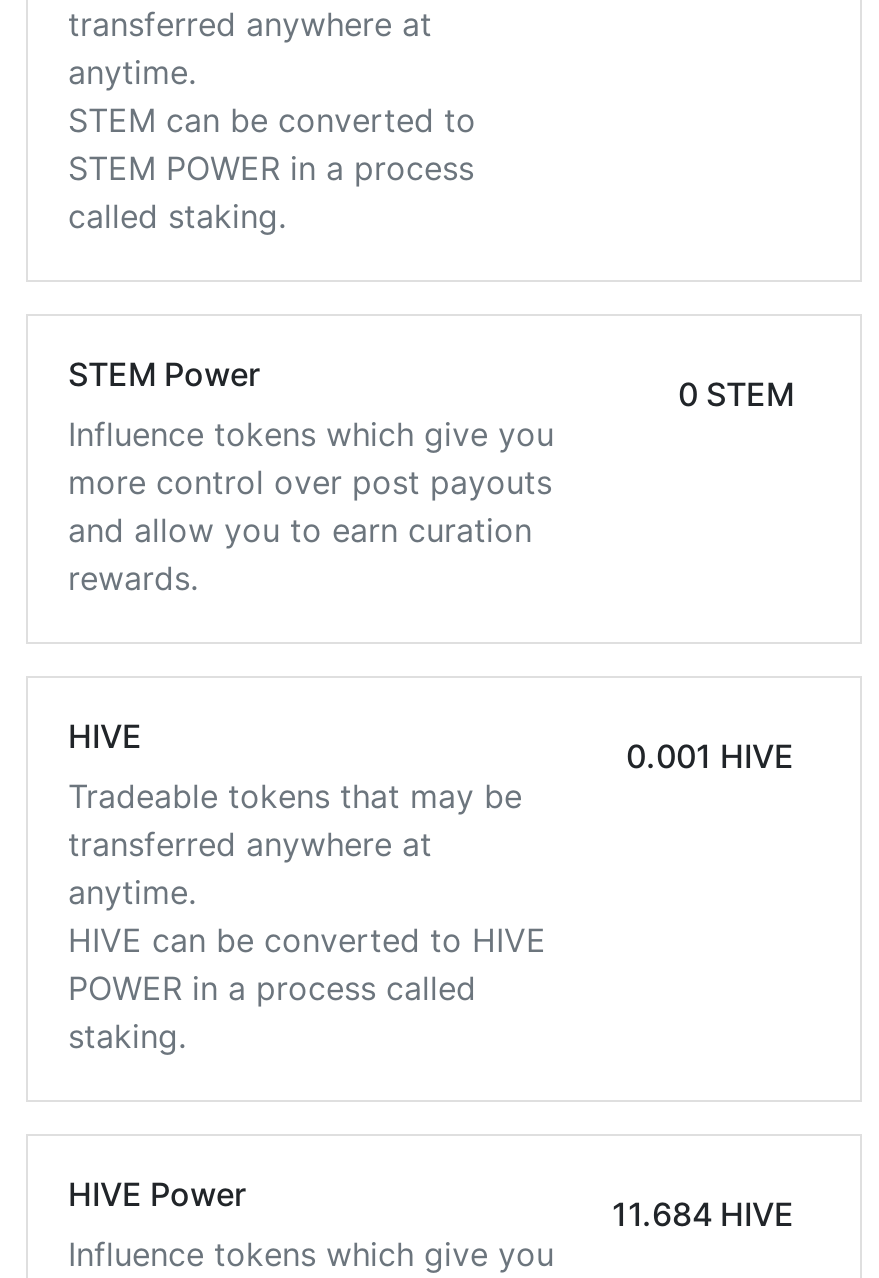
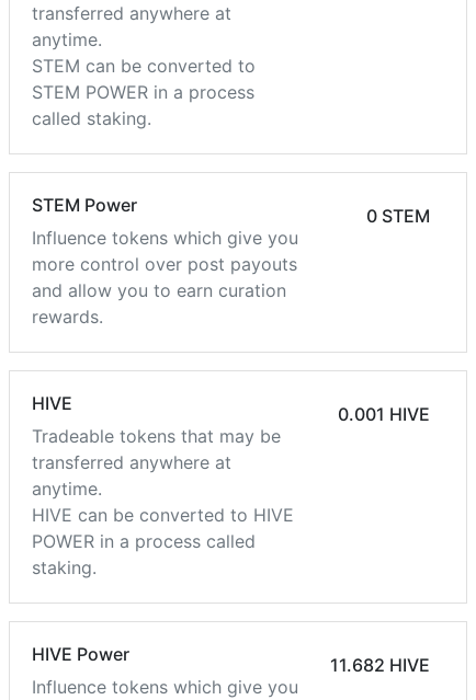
[612,1194,794,1234] 11.684 HIVE -> [330,654,430,676] 11.682 HIVE

